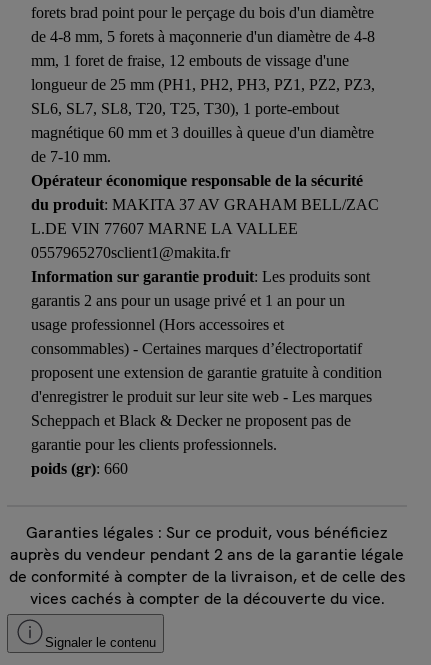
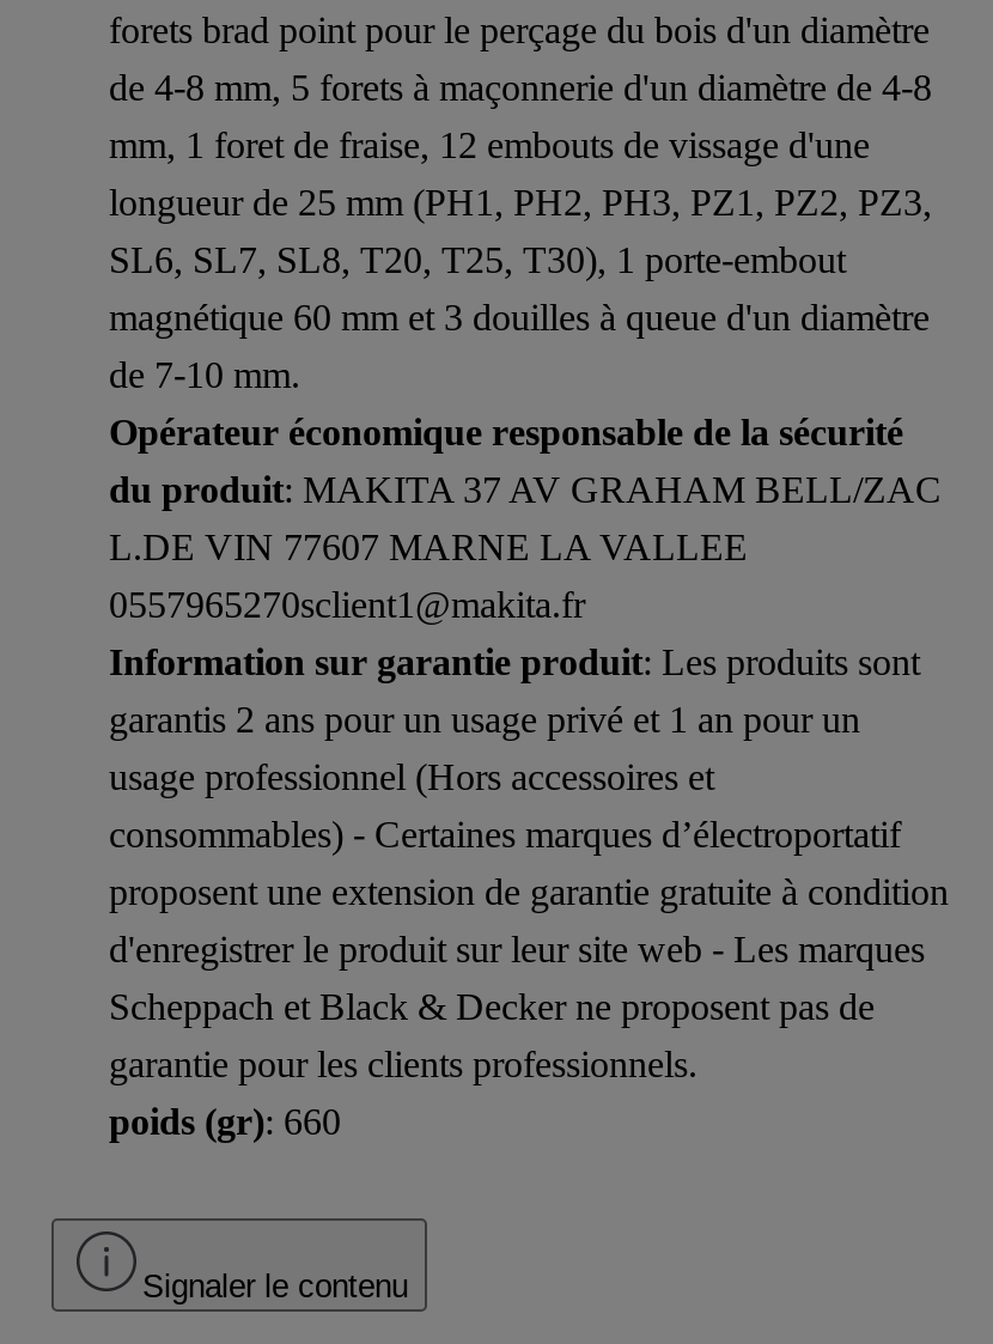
[8,522,405,609] Garanties légales : Sur ce produit, vous bénéficiez | auprès du vendeur pendant 2 ans de la garantie légale | de conformité à compter de la livraison, et de celle des | vices cachés à compter de la découverte du vice. -> none

